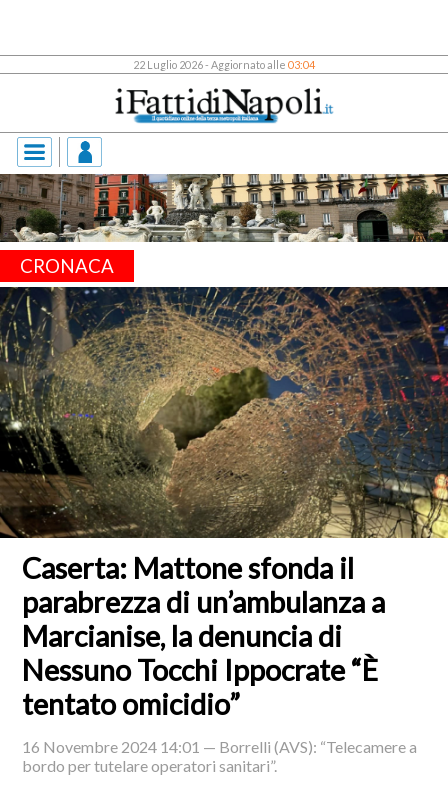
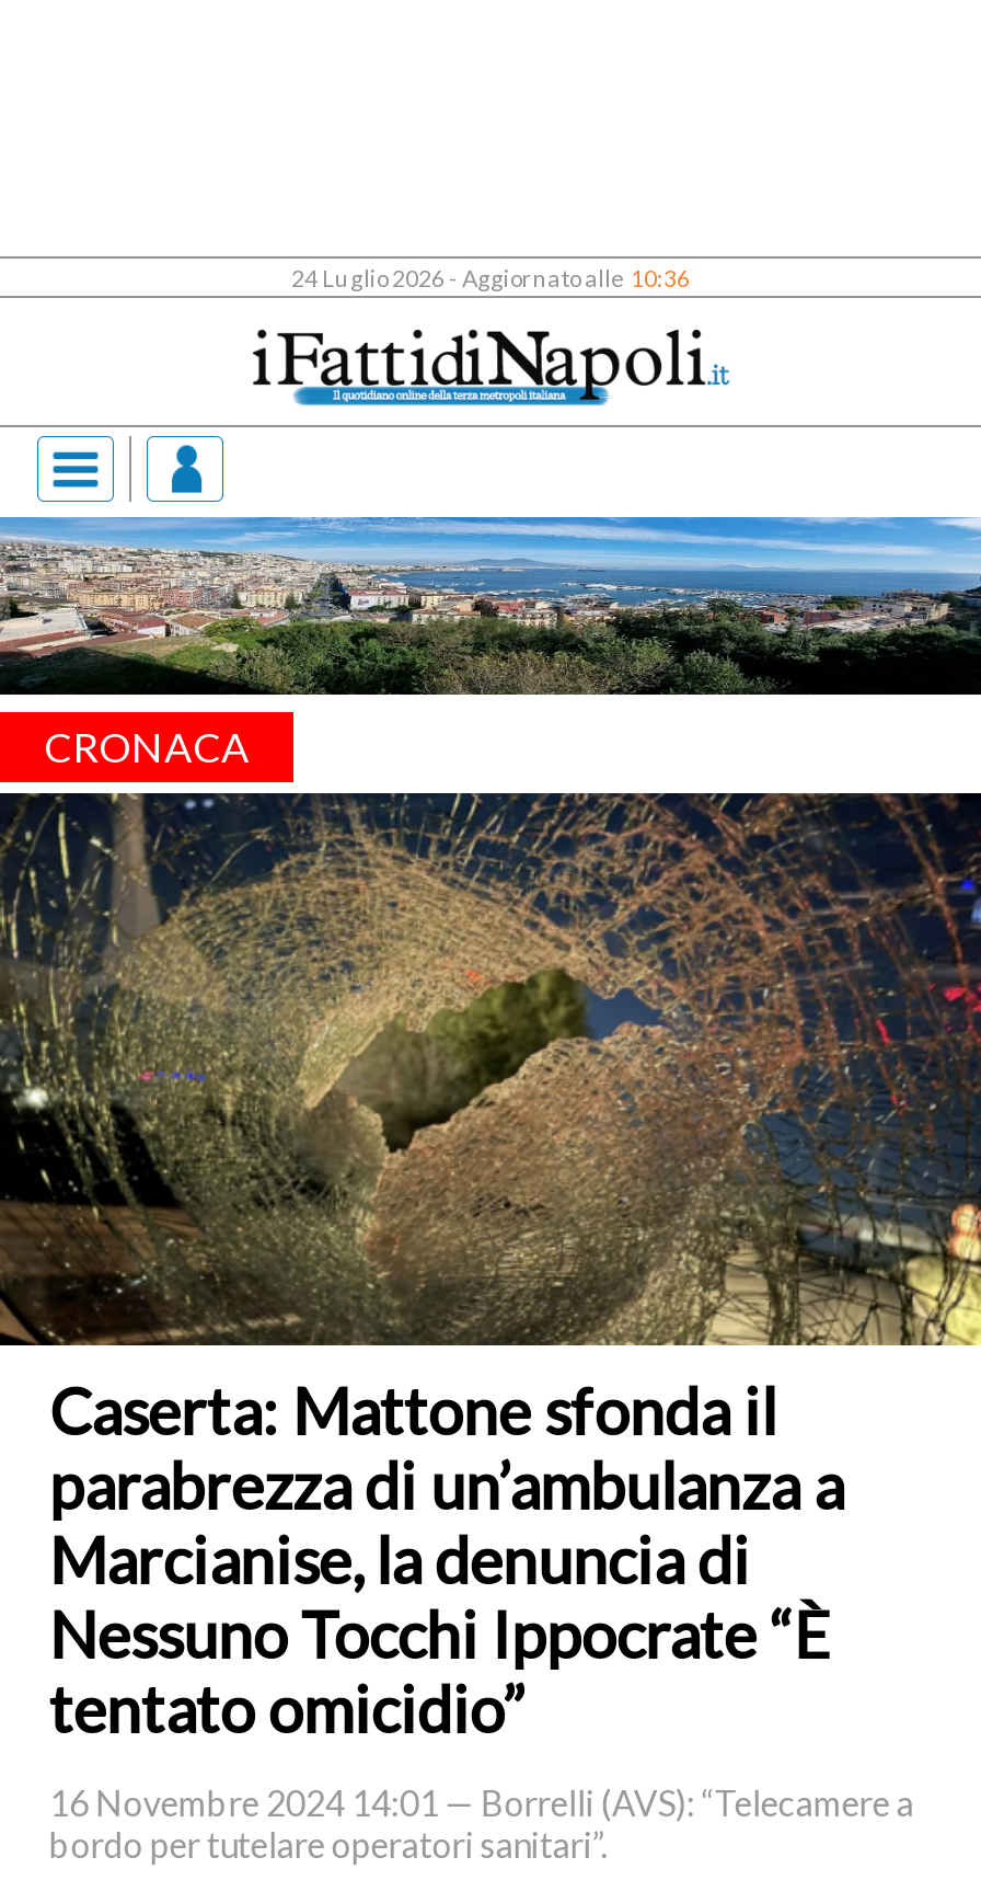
[133,58,315,71] 22 Luglio 2026 - Aggiornato alle 03:04 -> [291,264,690,292] 24 Luglio 2026 - Aggiornato alle 10:36
[3,173,445,243] [image] -> [7,515,974,697] [image]

